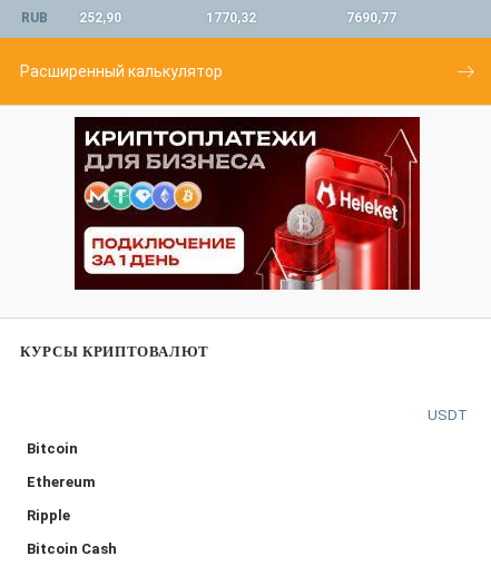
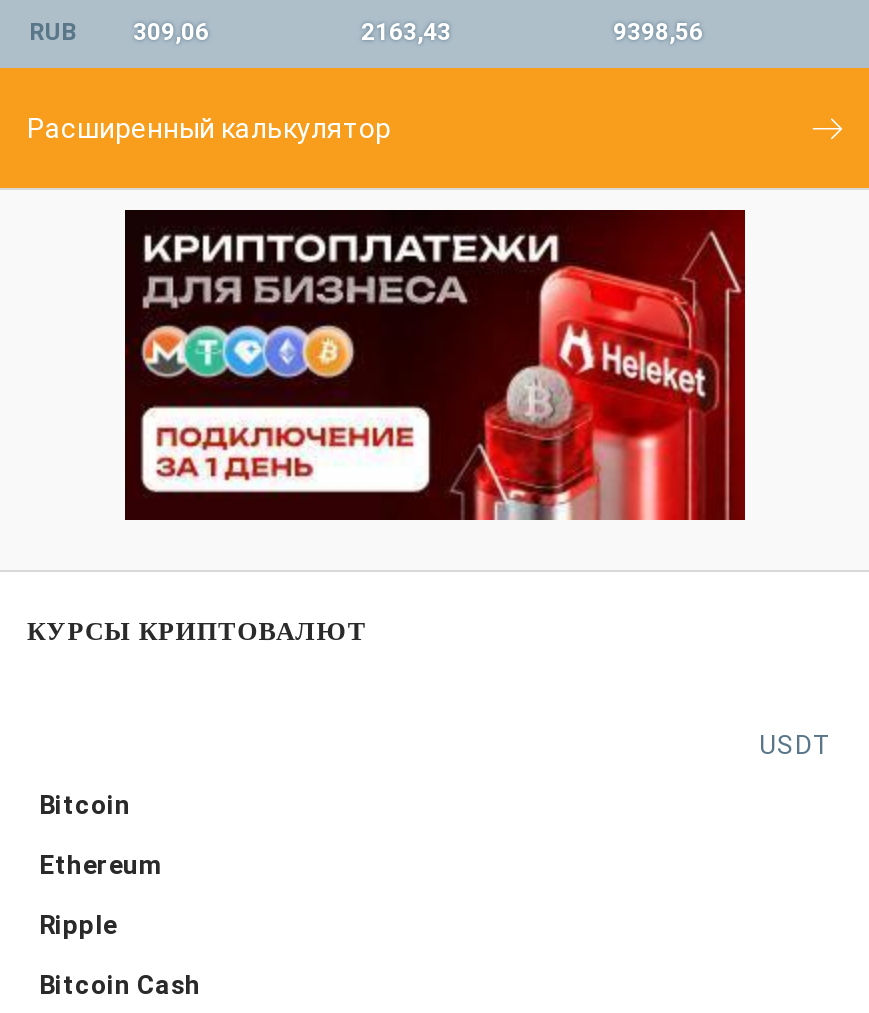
[21,10,121,26] RUB 252,90 -> [29,18,209,46] RUB 309,06
[206,10,256,26] 1770,32 -> [361,18,451,46] 2163,43
[346,10,396,26] 7690,77 -> [613,18,703,46] 9398,56

